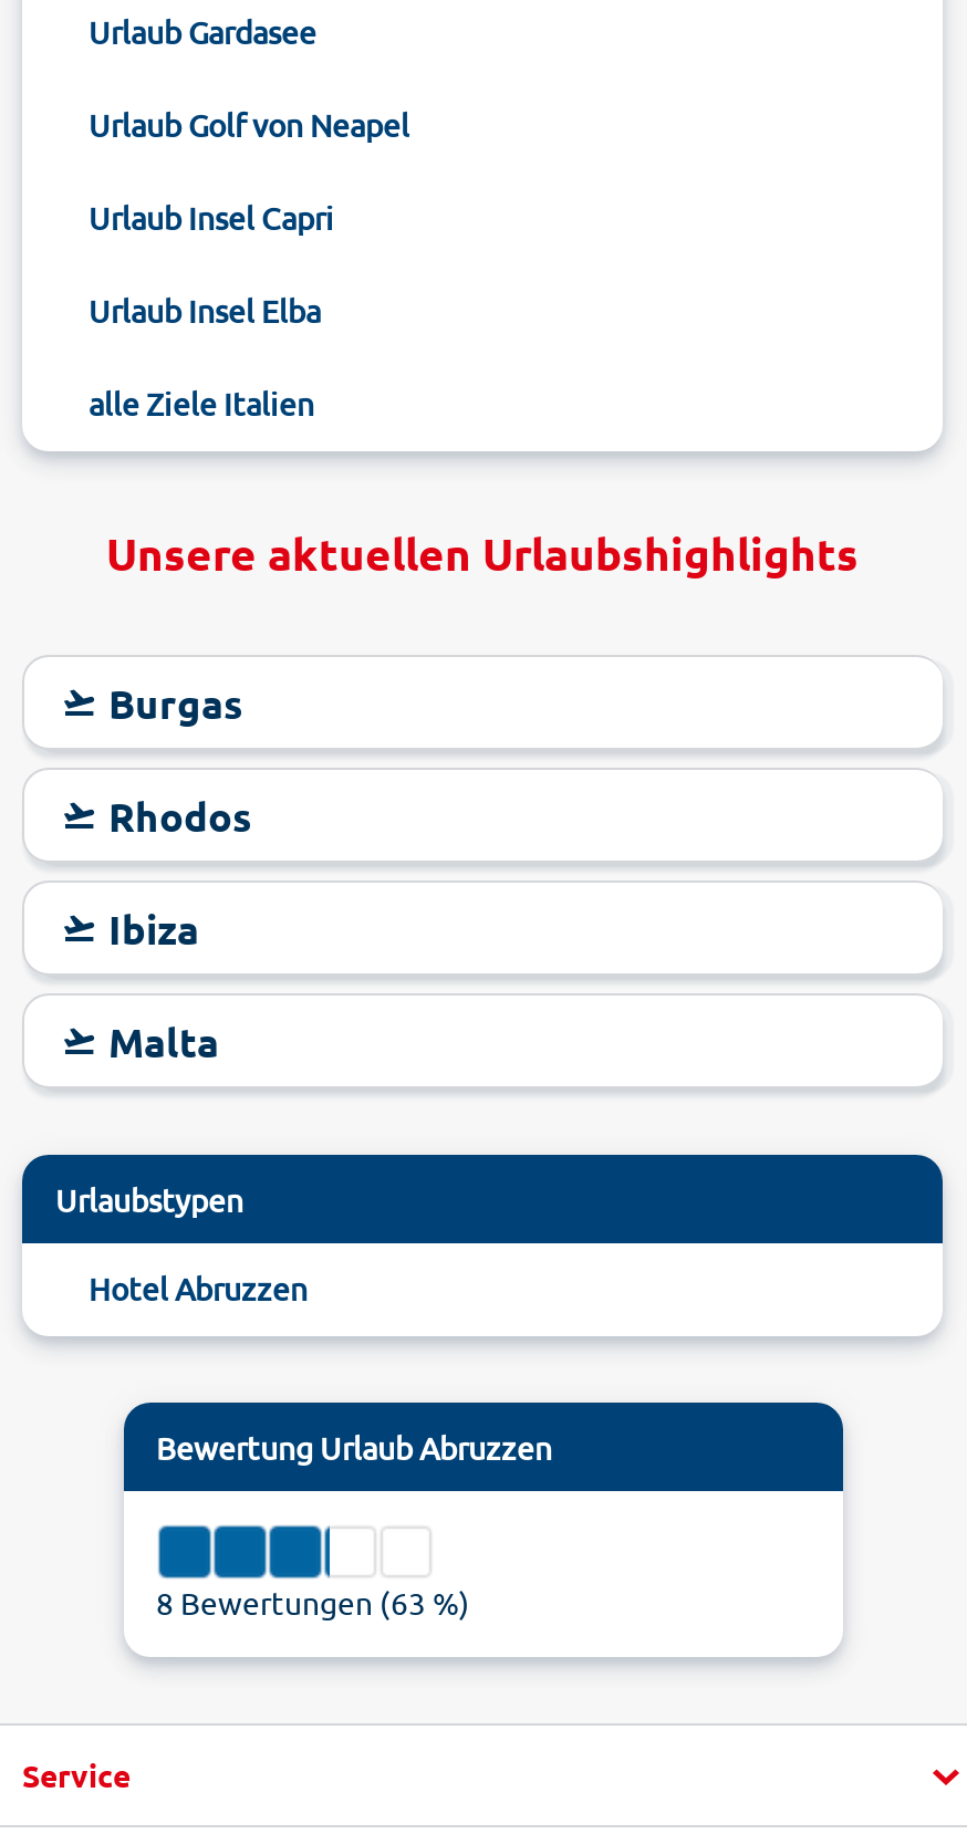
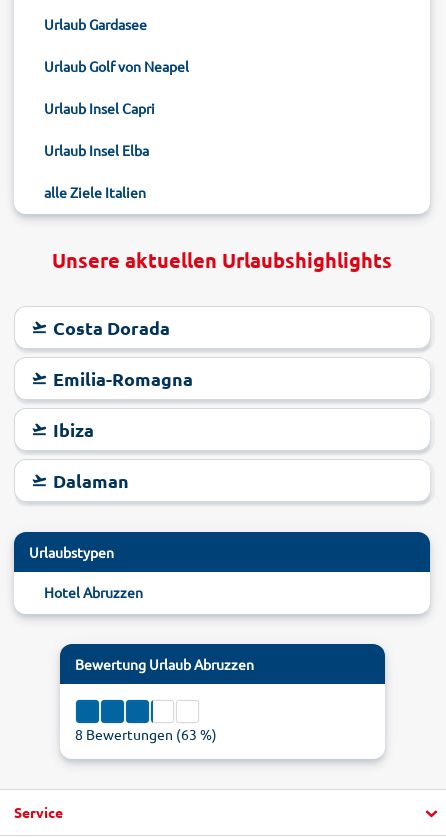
[108,677,243,728] Burgas -> [53,316,170,339] Costa Dorada
[108,790,252,841] Rhodos -> [53,367,193,390] Emilia-Romagna
[108,1015,219,1066] Malta -> [53,469,129,492] Dalaman

